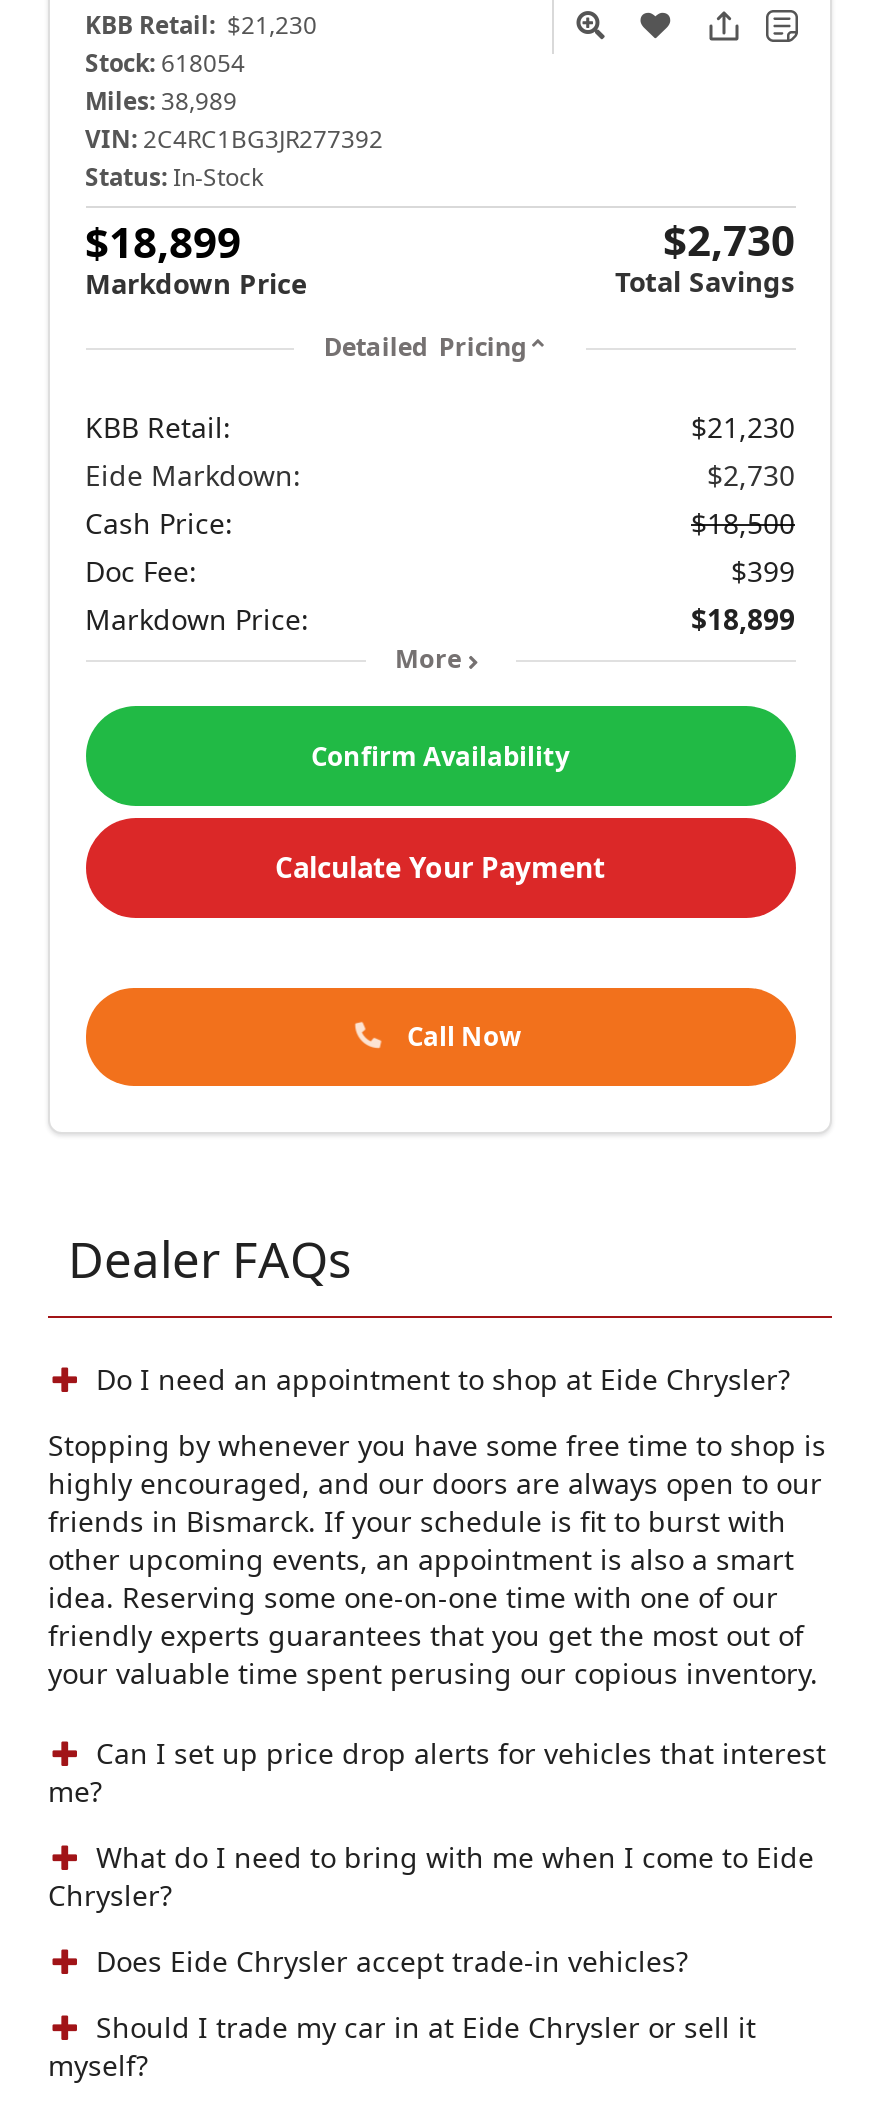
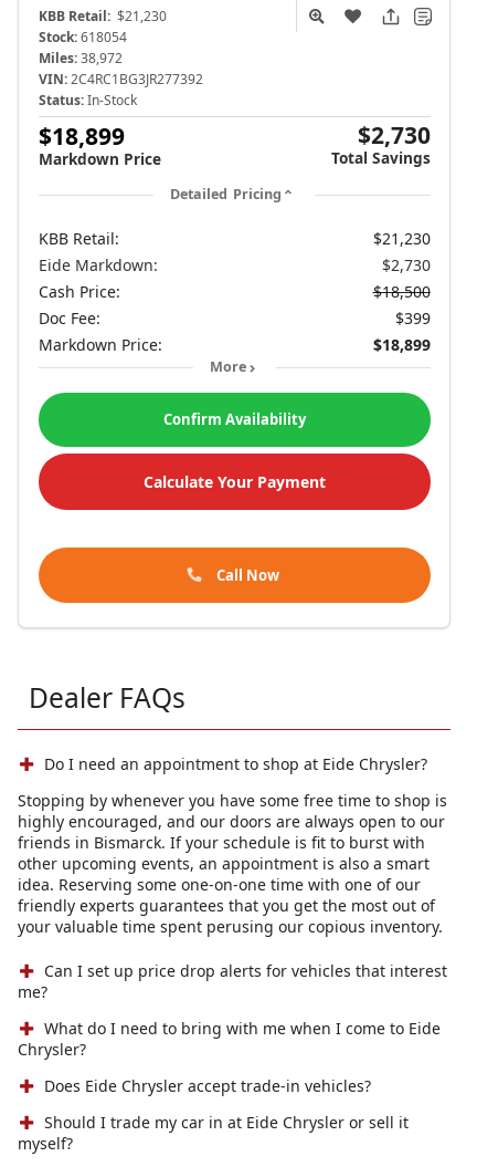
[85,85,237,119] Miles: 38,989 -> [38,49,122,68] Miles: 38,972

